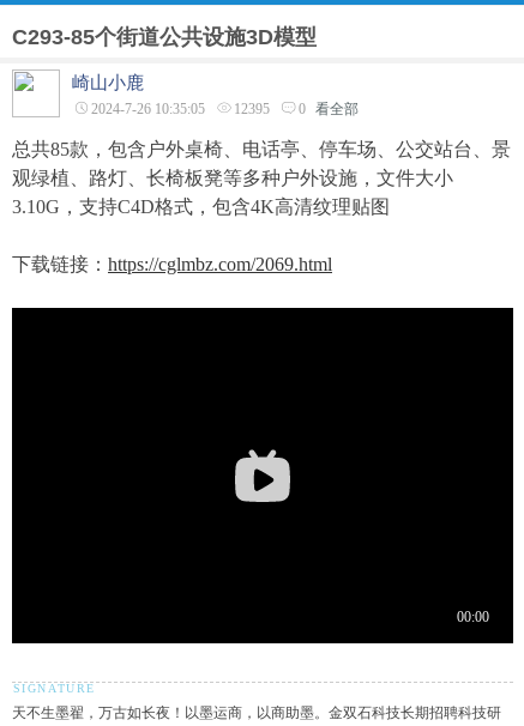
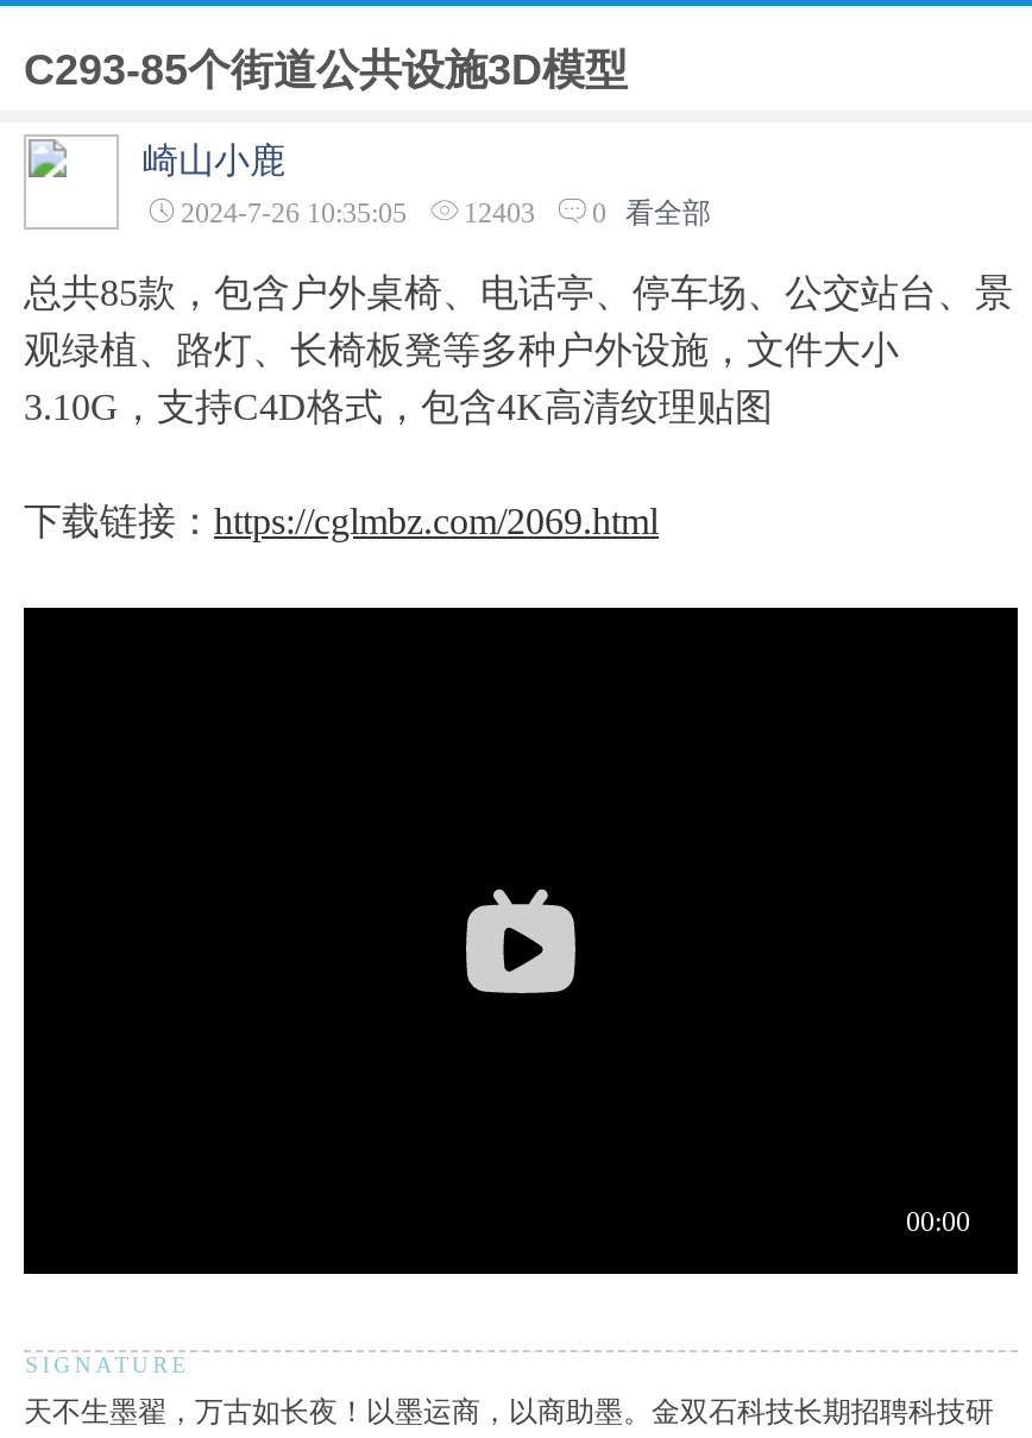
[91,101,359,117] 2024-7-26 10:35:05 12395 0 看全部 -> [181,196,711,230] 2024-7-26 10:35:05 12403 0 看全部

